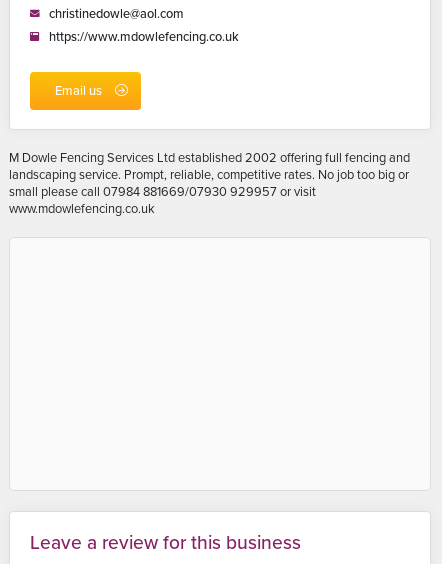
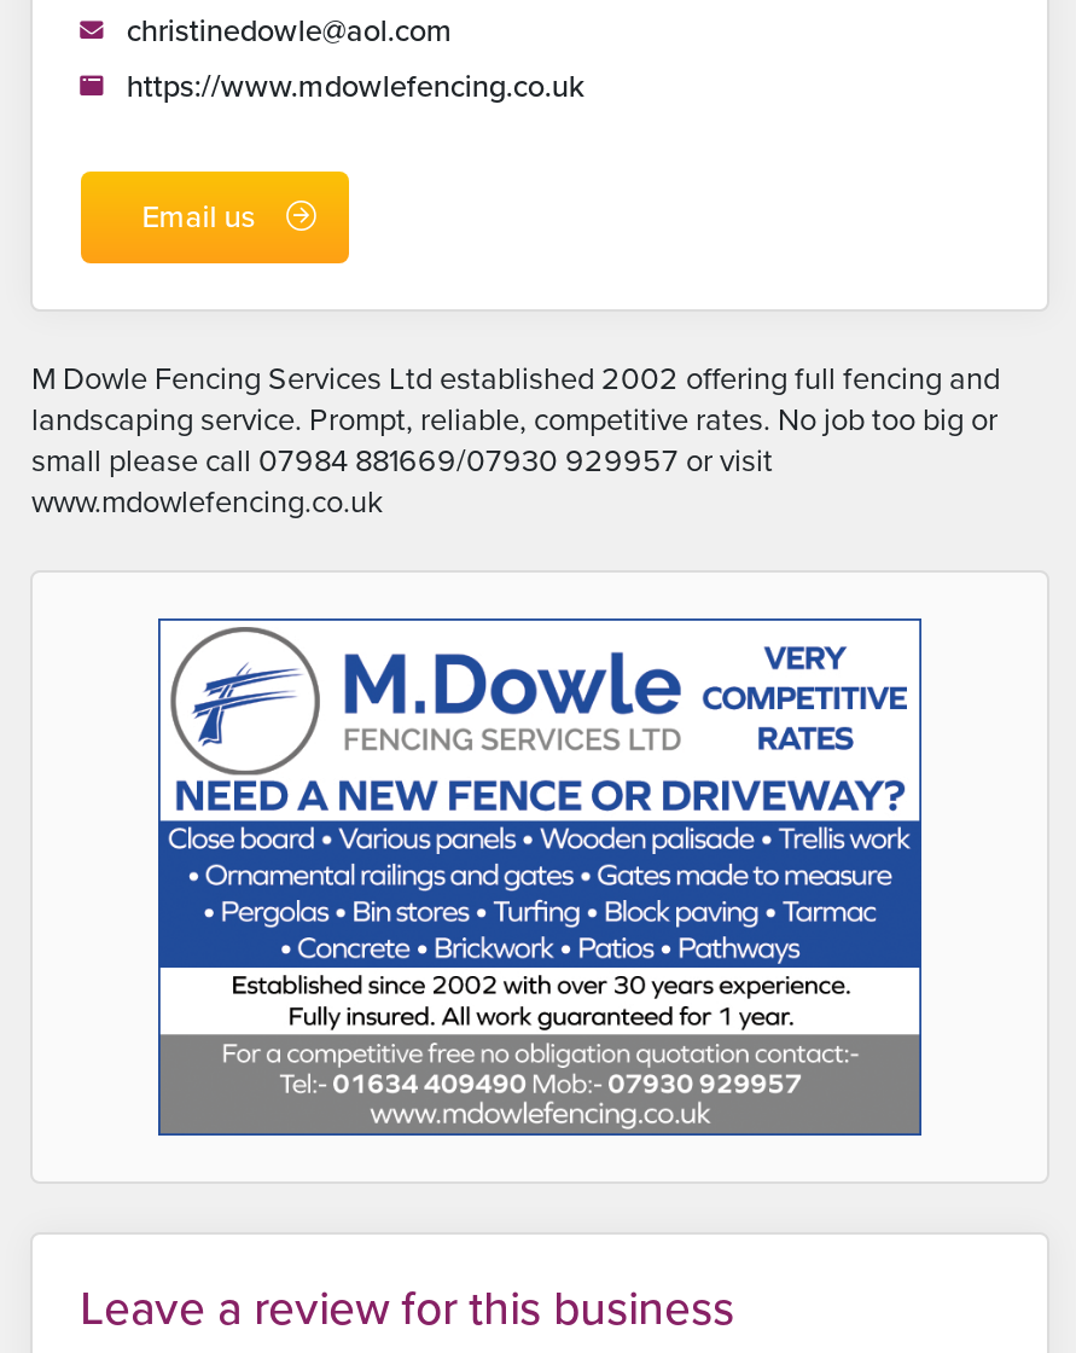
none -> [156,616,924,1138] [image]

